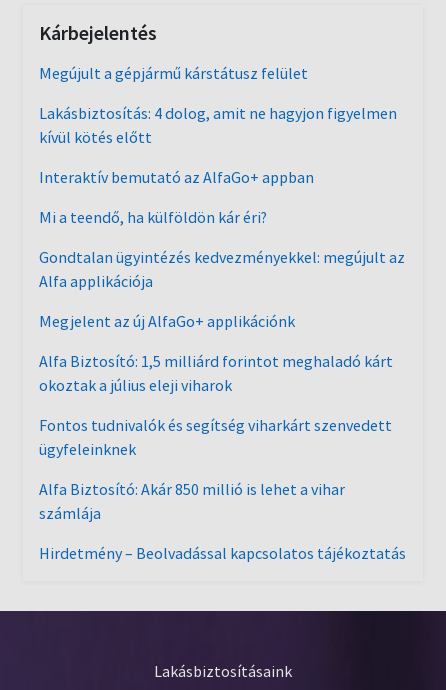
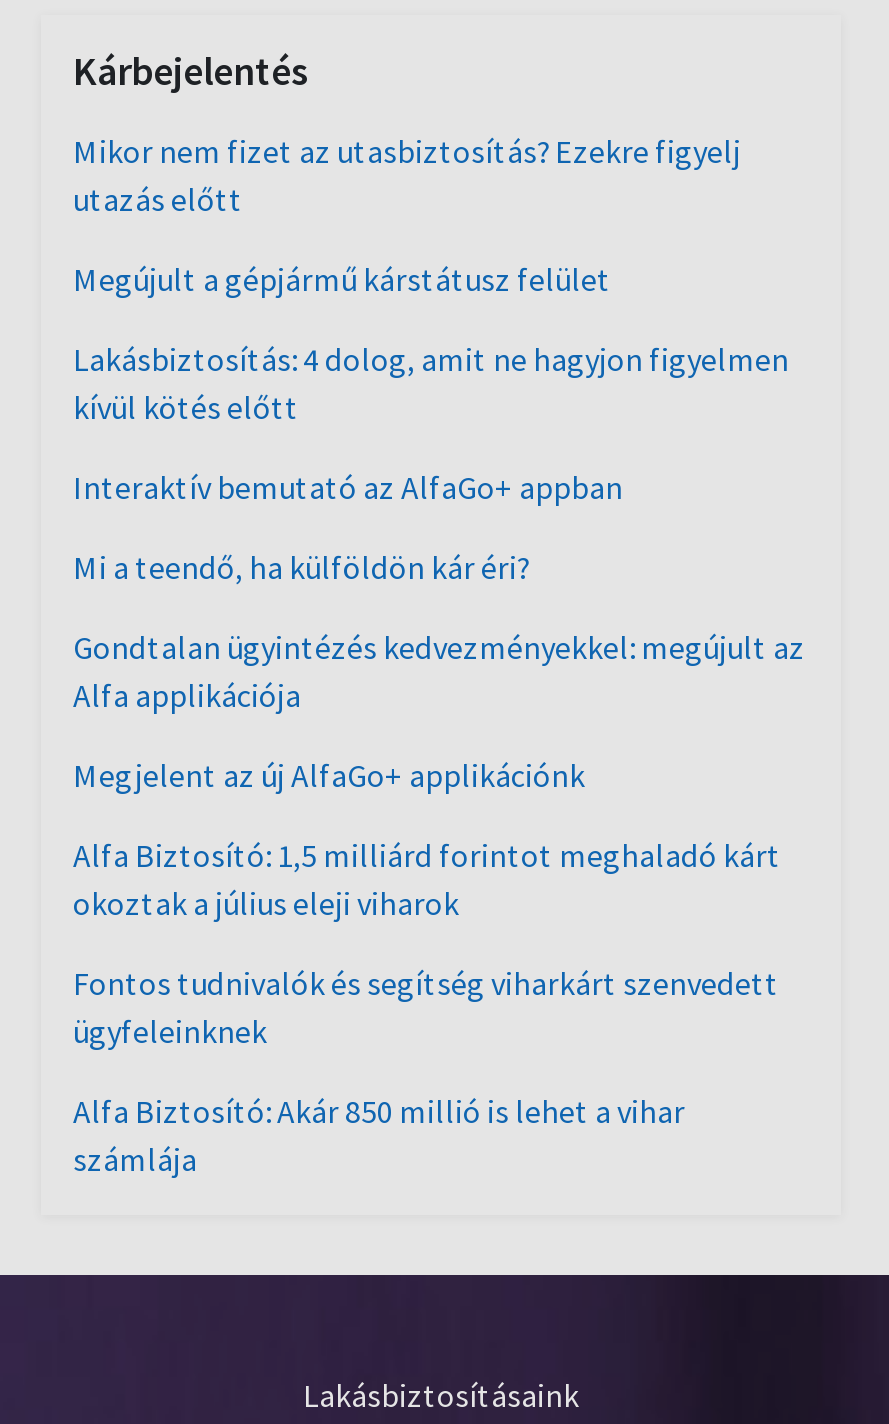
none -> [73,131,741,219] Mikor nem fizet az utasbiztosítás? Ezekre figyelj | utazás előtt
moved [39,63,405,523] -> [73,259,805,1179]: Megújult a gépjármű kárstátusz felület | Lakásbiztosítás: 4 dolog, amit ne hagyjon figyelmen | kívül kötés előtt | ... | Alfa Biztosító: Akár 850 millió is lehet a vihar | számlája
[39,543,406,563] Hirdetmény – Beolvadással kapcsolatos tájékoztatás -> none

